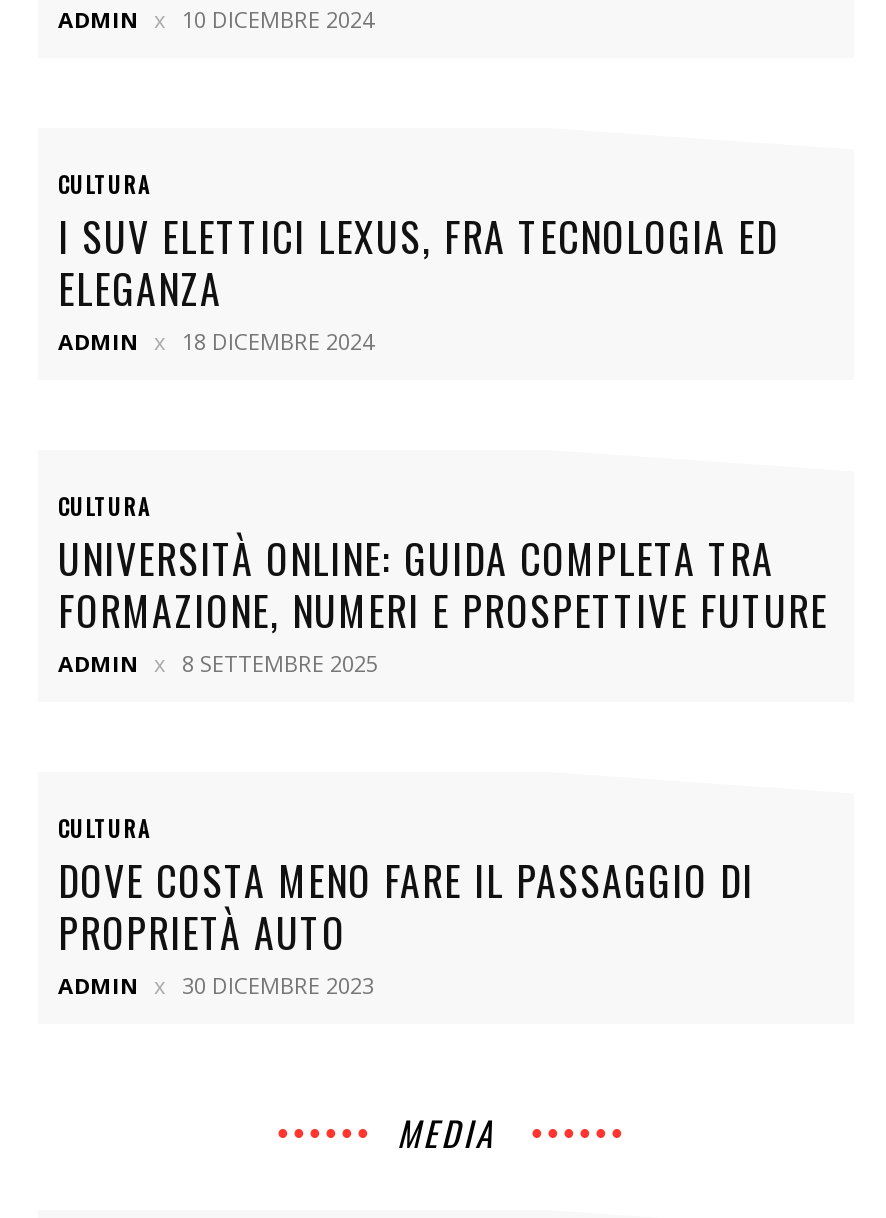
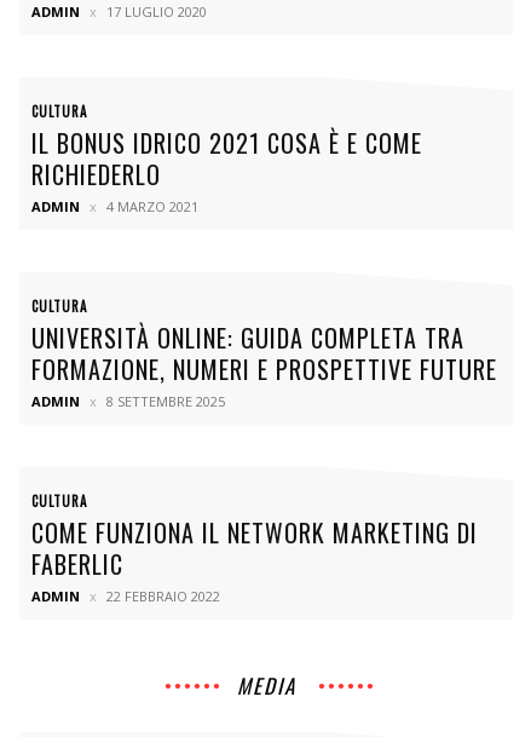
[58,5,374,35] ADMIN 10 DICEMBRE 2024 -> [31,3,207,21] ADMIN 17 LUGLIO 2020
[58,207,778,319] I SUV ELETTICI LEXUS, FRA TECNOLOGIA ED | ELEGANZA -> [31,125,422,193] IL BONUS IDRICO 2021 COSA È E COME | RICHIEDERLO
[58,327,374,357] ADMIN 18 DICEMBRE 2024 -> [31,198,198,216] ADMIN 4 MARZO 2021
[58,851,754,963] DOVE COSTA MENO FARE IL PASSAGGIO DI | PROPRIETÀ AUTO -> [31,515,478,583] COME FUNZIONA IL NETWORK MARKETING DI | FABERLIC
[58,971,374,1001] ADMIN 30 DICEMBRE 2023 -> [31,587,220,606] ADMIN 22 FEBBRAIO 2022

